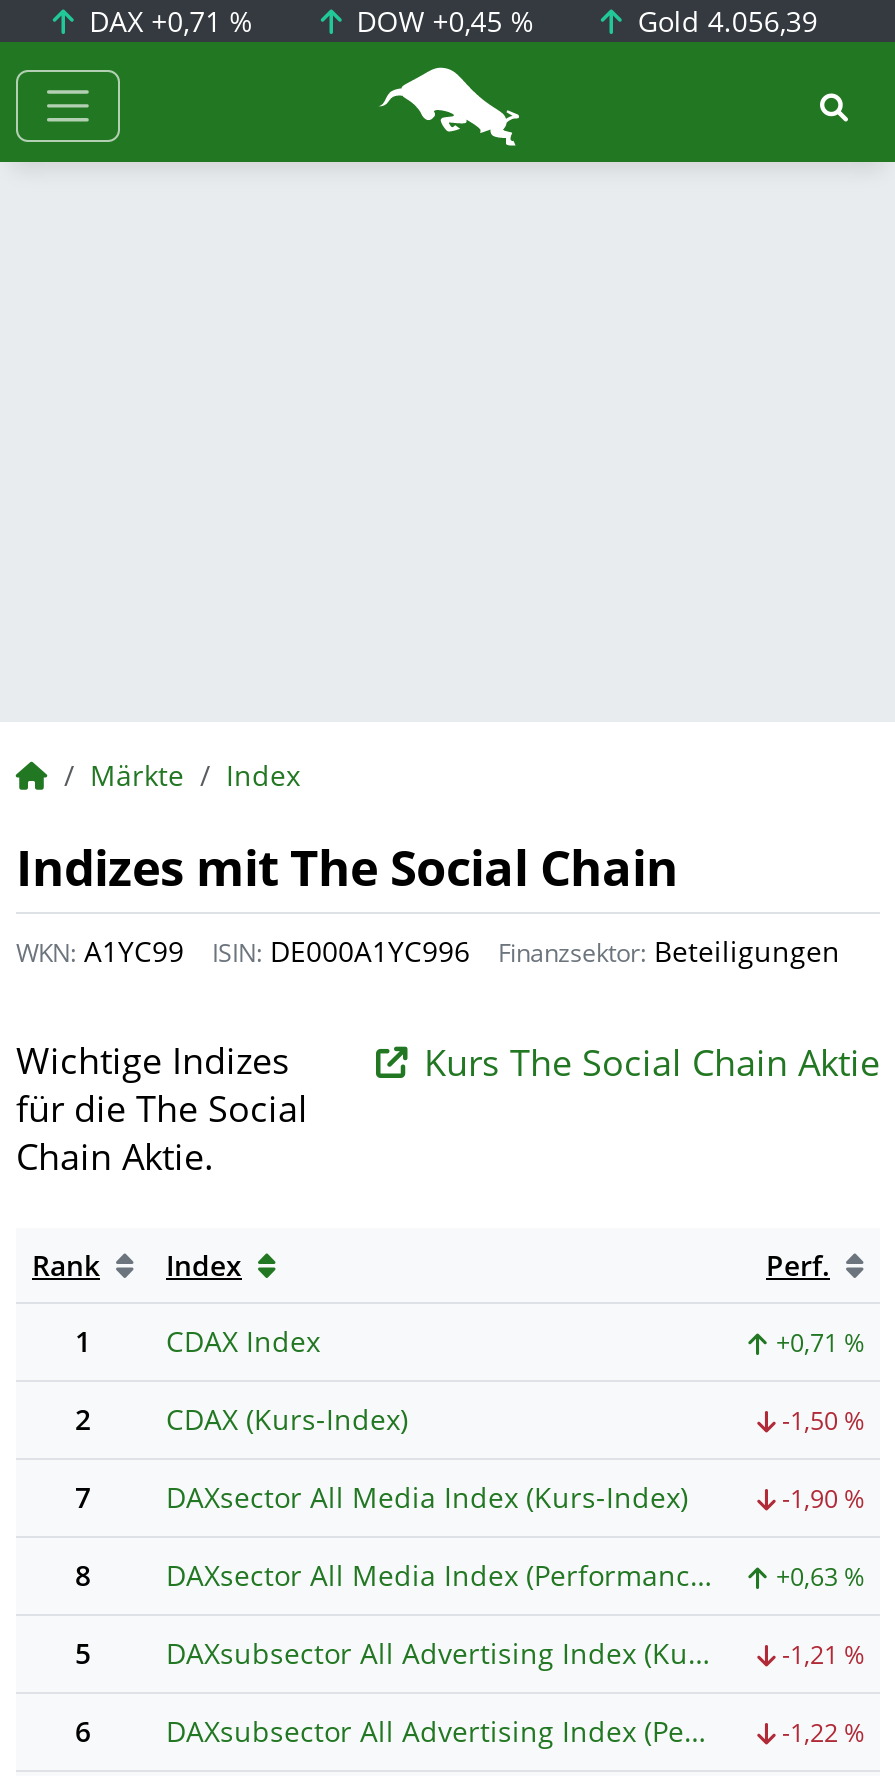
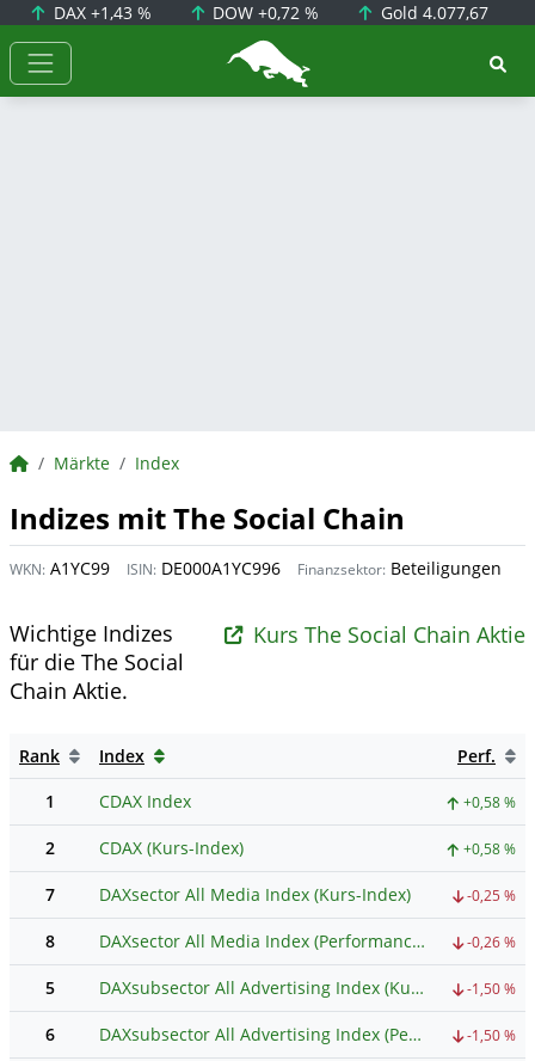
[81,2,253,40] DAX +0,71 % -> [48,1,151,24] DAX +1,43 %
[348,2,534,40] DOW +0,45 % -> [208,1,319,24] DOW +0,72 %
[630,2,818,40] Gold 4.056,39 -> [376,1,488,24] Gold 4.077,67
[776,1326,864,1360] +0,71 % -> [463,792,516,812] +0,58 %
[782,1404,864,1438] -1,50 % -> [463,839,516,859] +0,58 %
[782,1482,864,1516] -1,90 % -> [467,885,516,906] -0,25 %
[776,1560,864,1594] +0,63 % -> [467,932,516,952] -0,26 %
[782,1638,864,1672] -1,21 % -> [467,979,516,999] -1,50 %
[782,1716,864,1750] -1,22 % -> [467,1025,516,1045] -1,50 %

